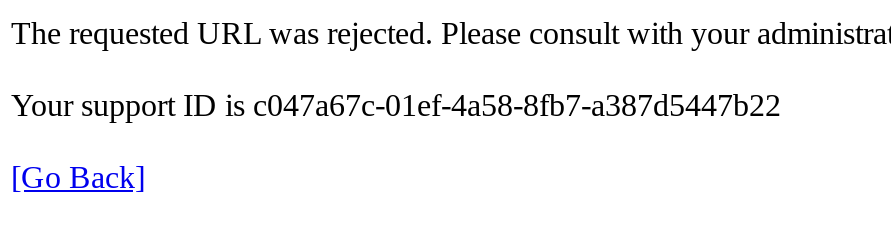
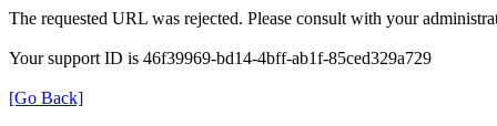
[11,88,781,122] Your support ID is c047a67c-01ef-4a58-8fb7-a387d5447b22 -> [9,49,432,67] Your support ID is 46f39969-bd14-4bff-ab1f-85ced329a729

